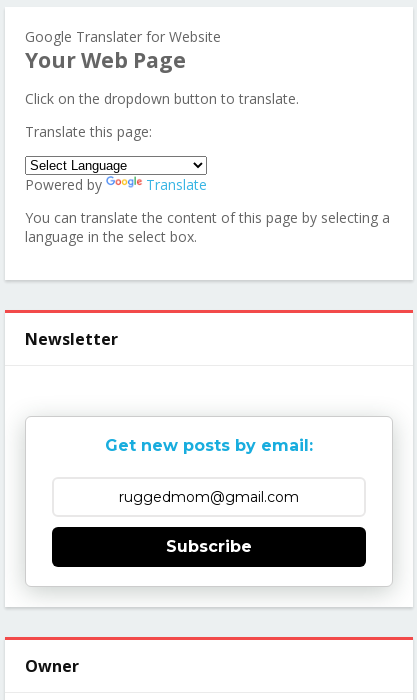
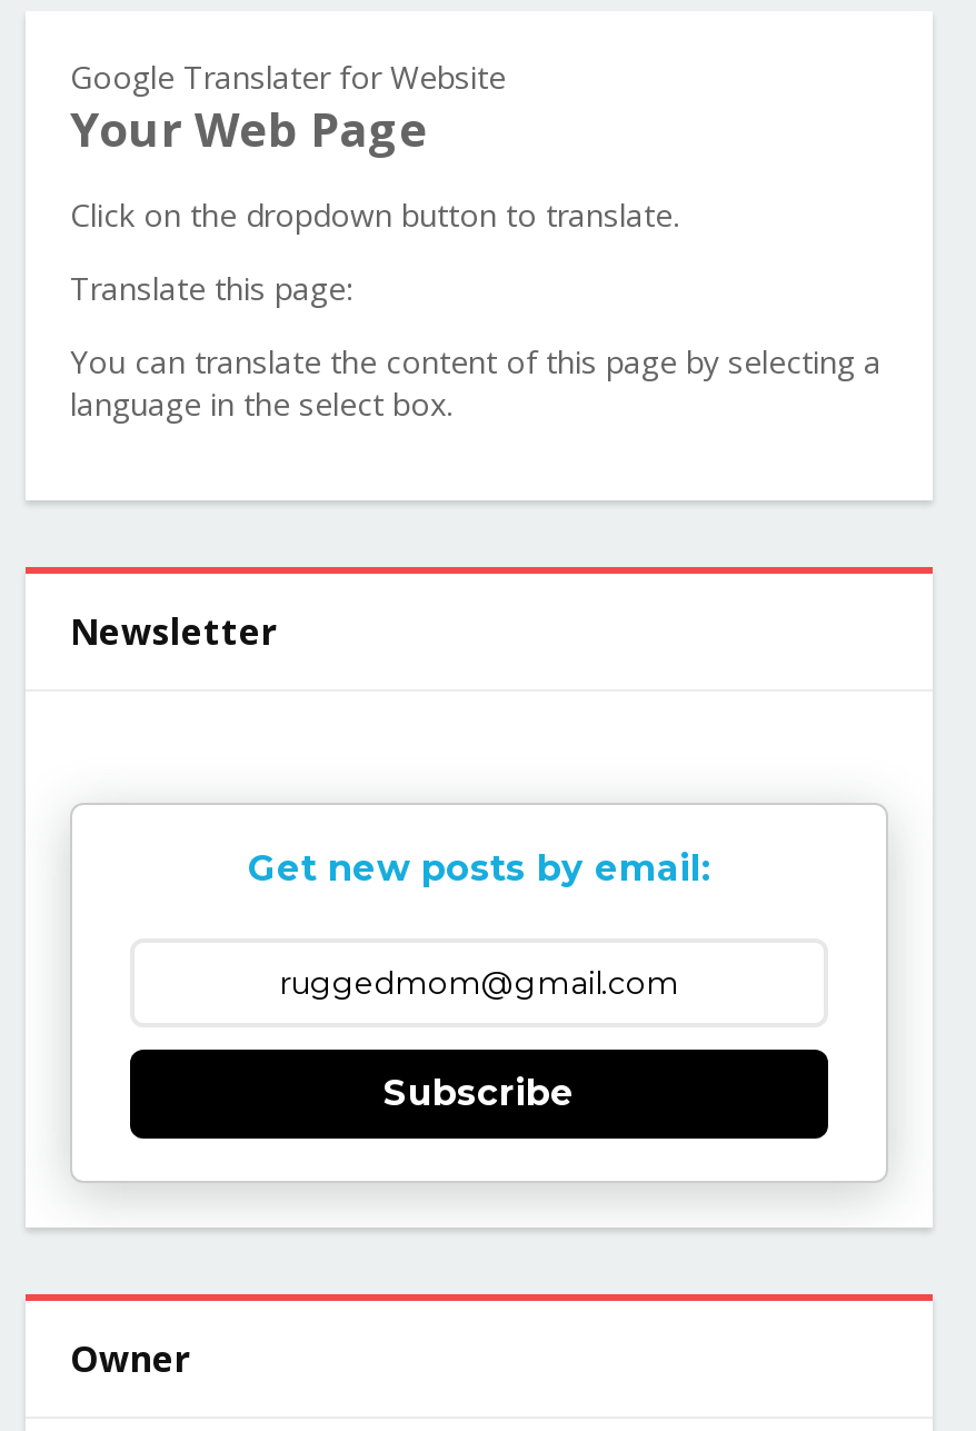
[25,175,207,194] Powered by | Translate -> none

